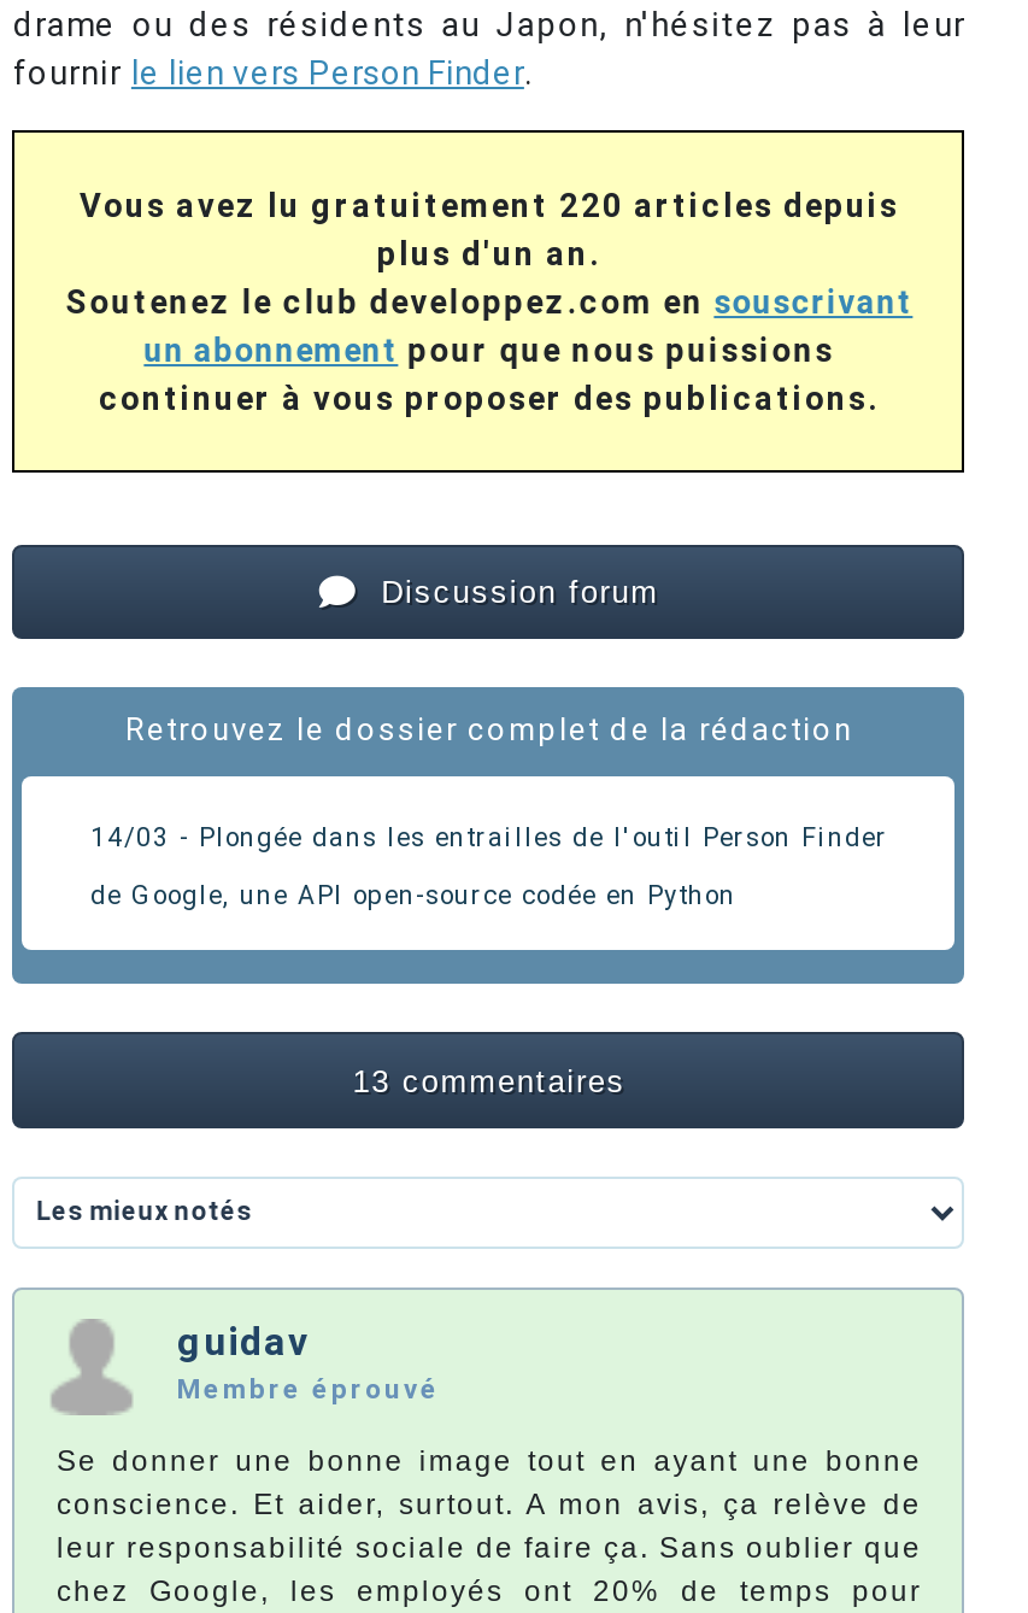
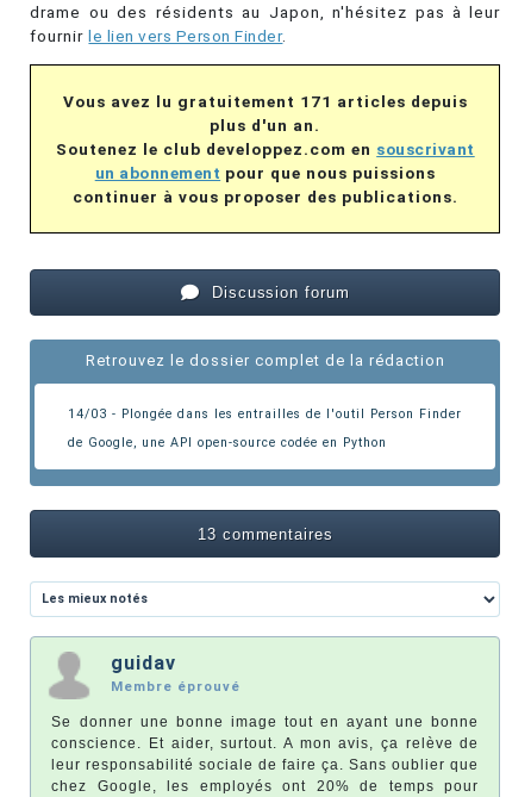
[79,186,899,224] Vous avez lu gratuitement 220 articles depuis -> [63,92,468,111] Vous avez lu gratuitement 171 articles depuis

